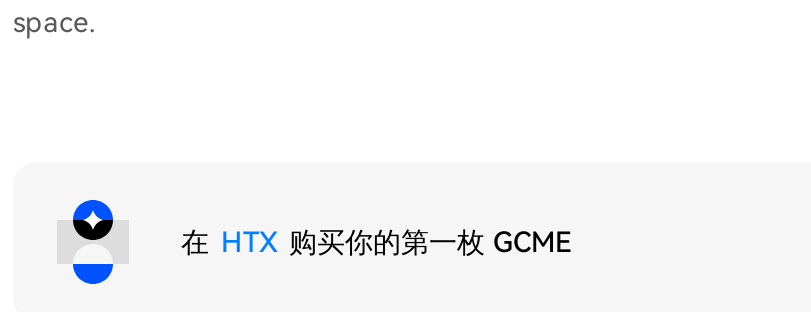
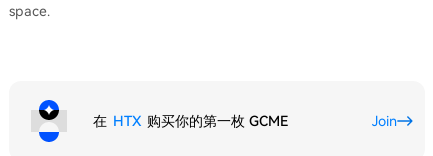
none -> [372,113,397,129] Join

